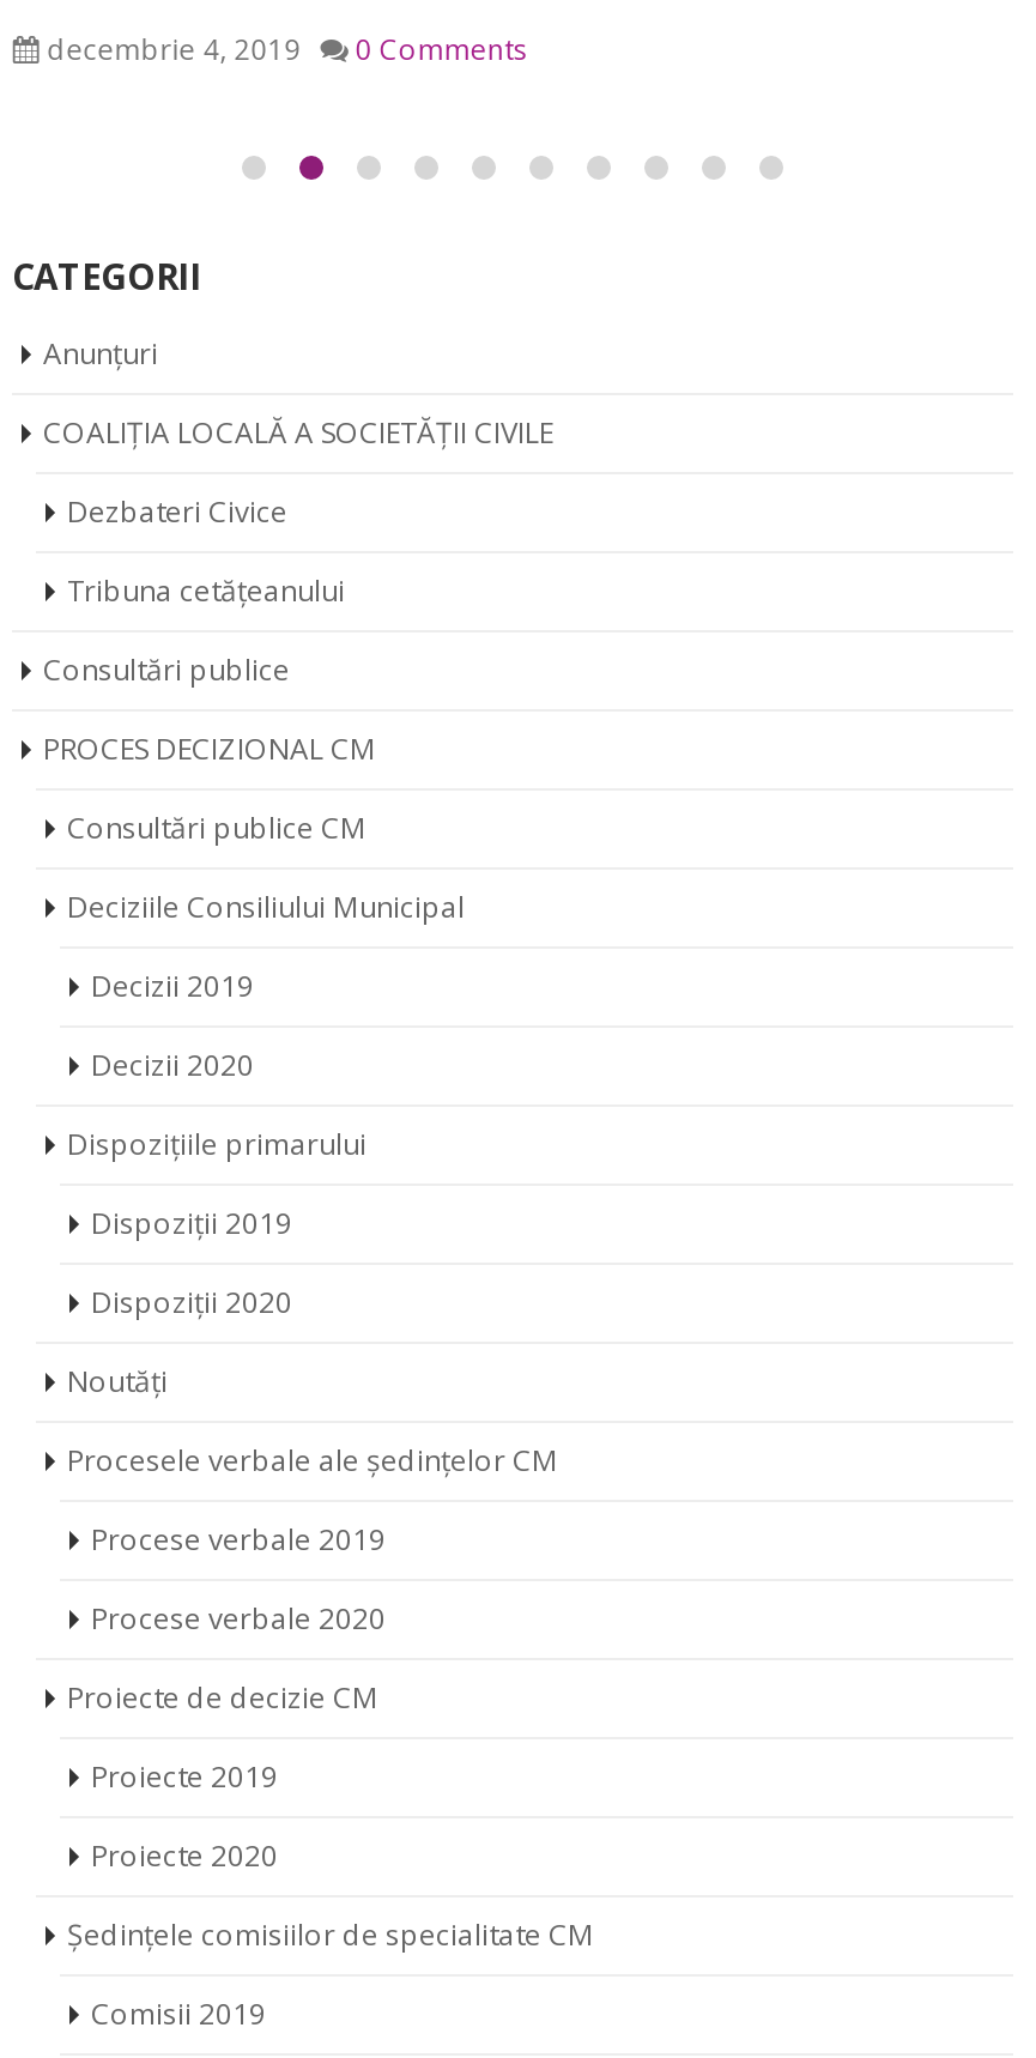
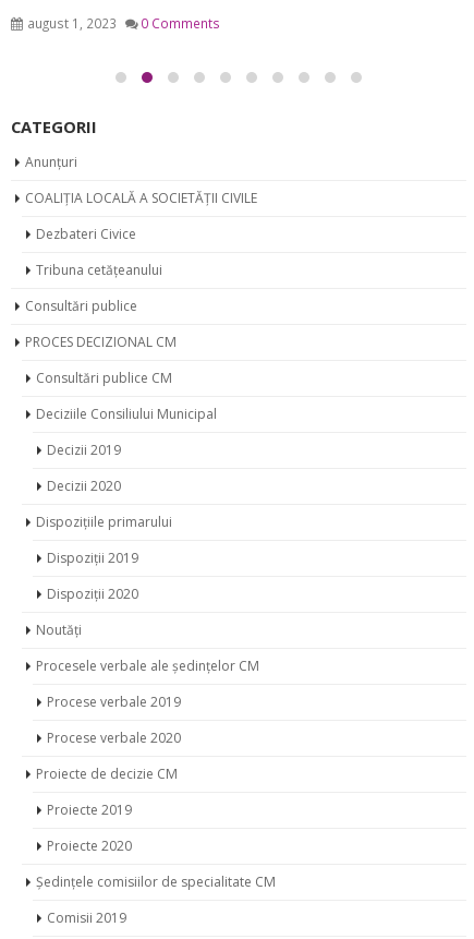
[47,29,530,67] decembrie 4, 2019 0 Comments -> [27,14,221,32] august 1, 2023 0 Comments

